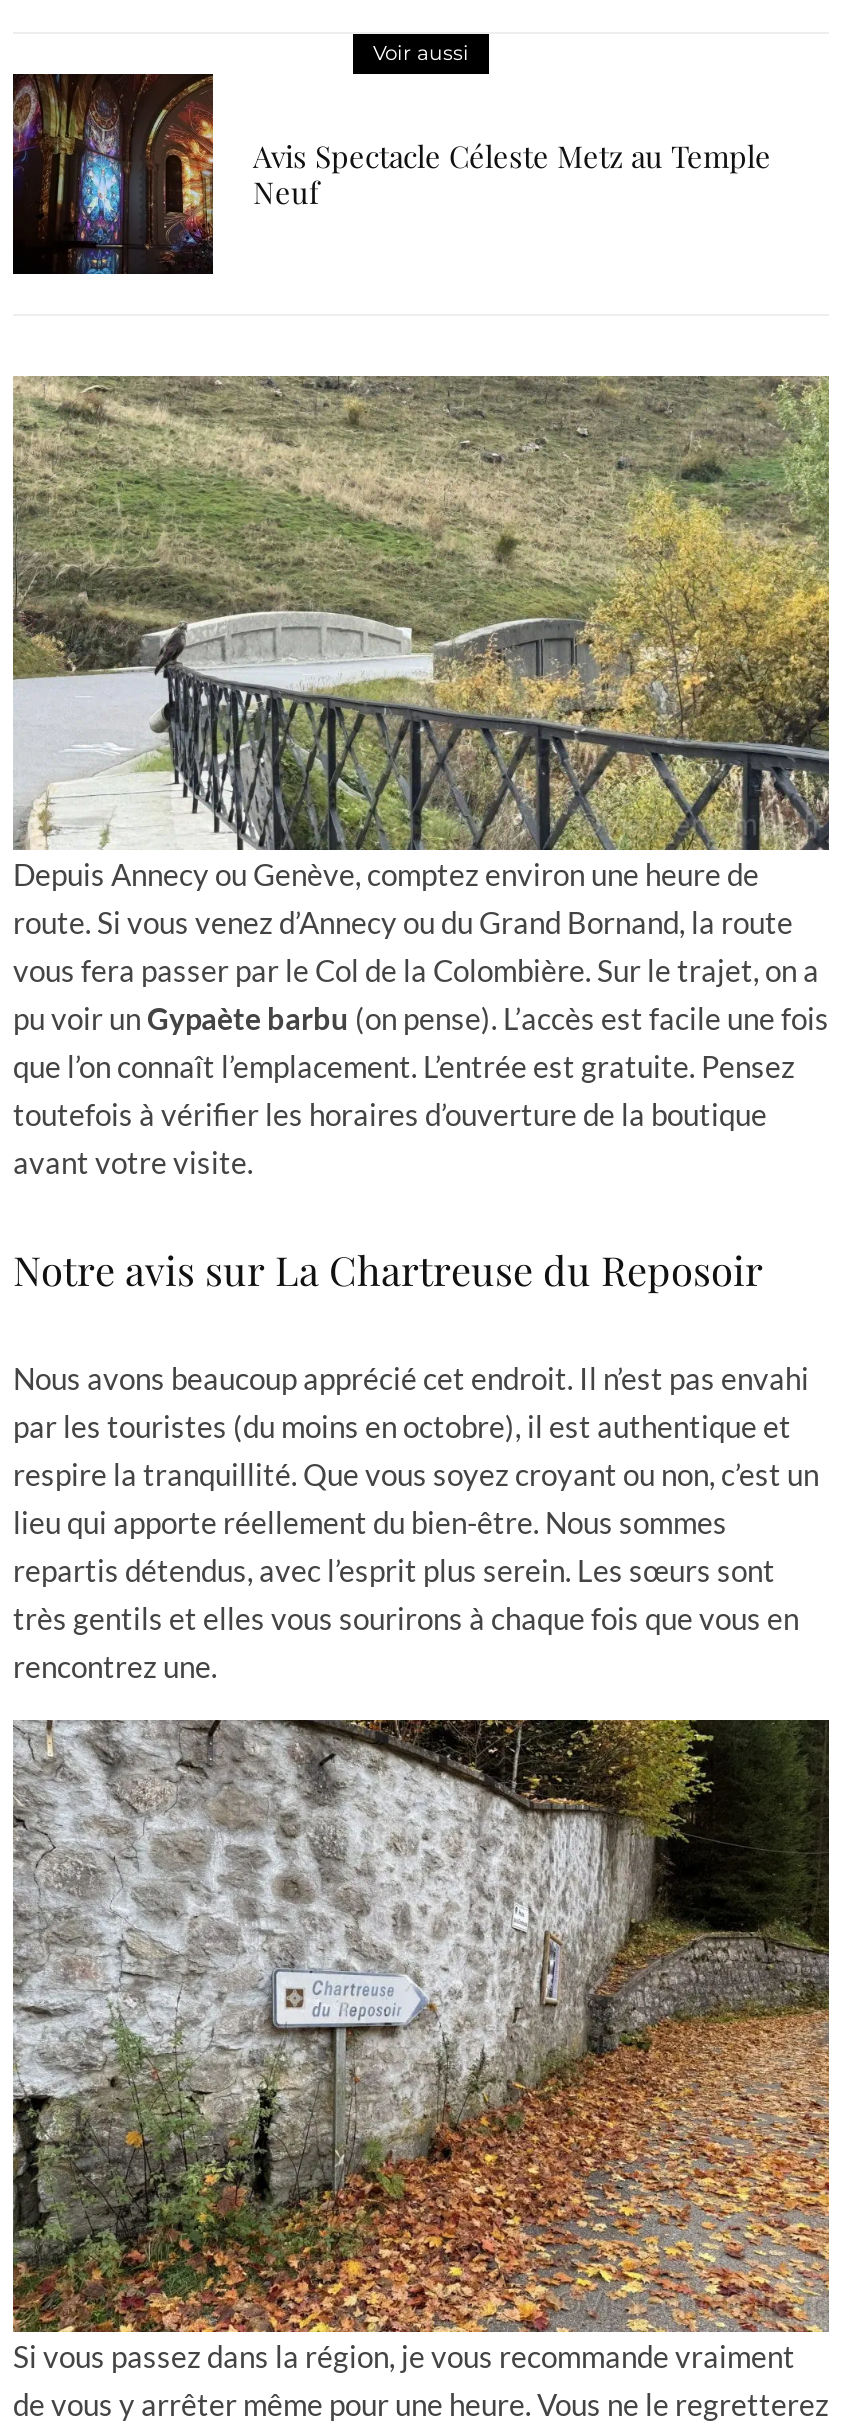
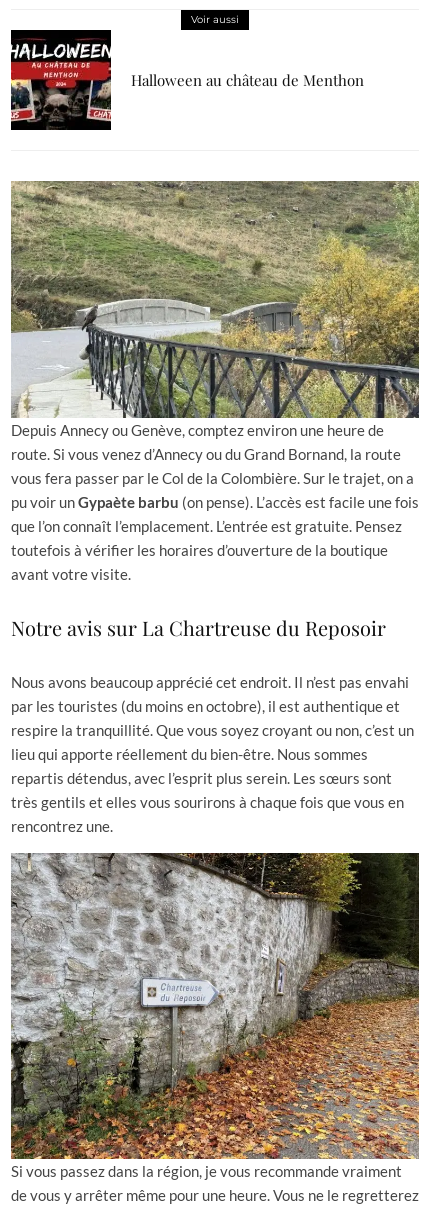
[11,74,771,276] [image] | Avis Spectacle Céleste Metz au Temple | Neuf -> [10,30,364,131] [image] | Halloween au château de Menthon

